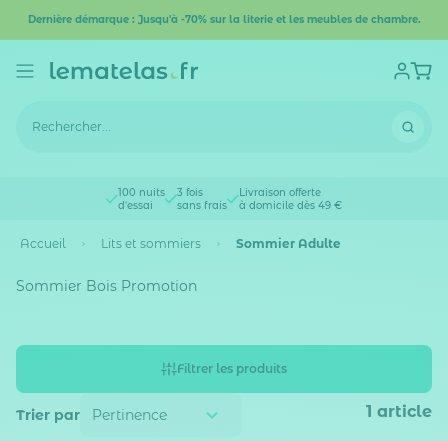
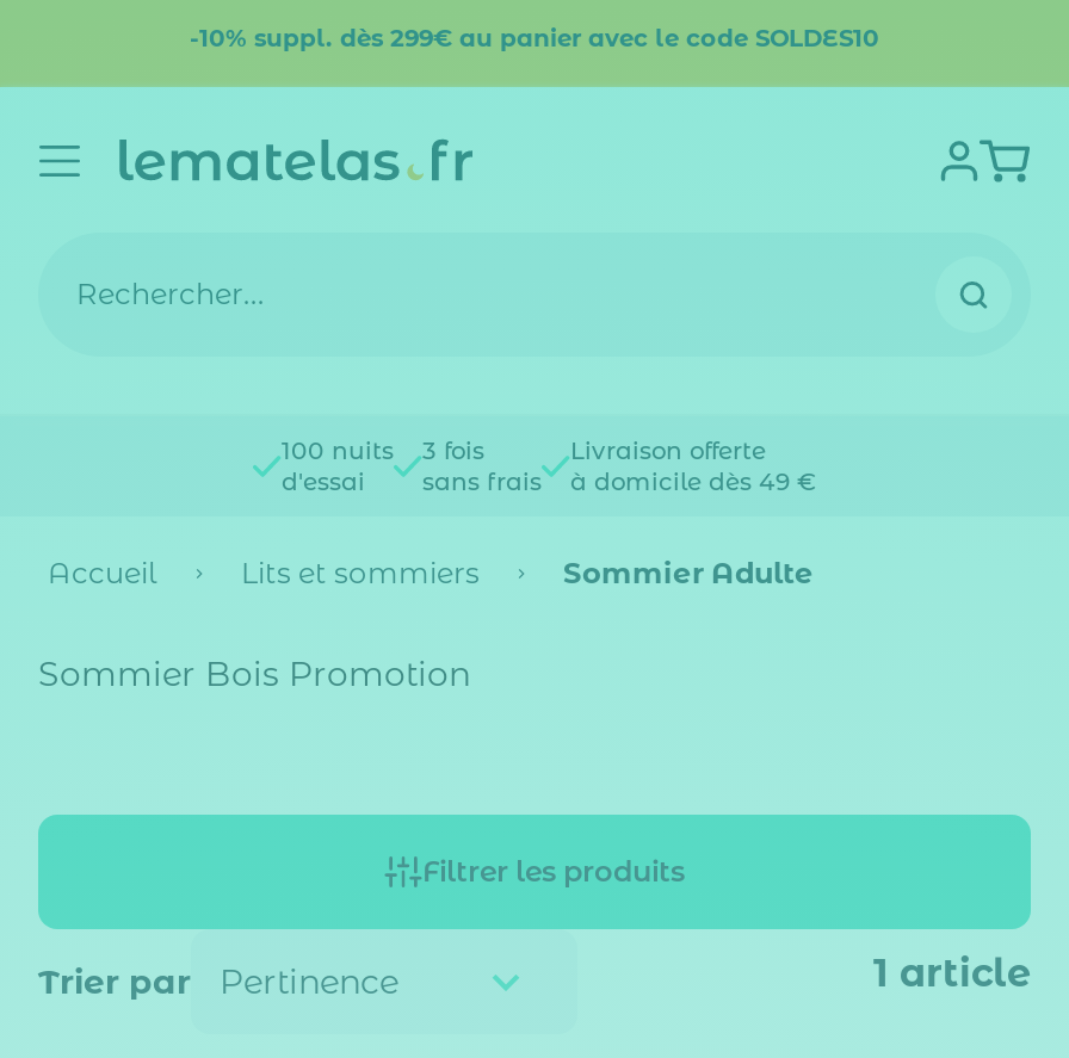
[27,13,420,26] Dernière démarque : Jusqu'à -70% sur la literie et les meubles de chambre. -> [190,23,879,54] -10% suppl. dès 299€ au panier avec le code SOLDES10

